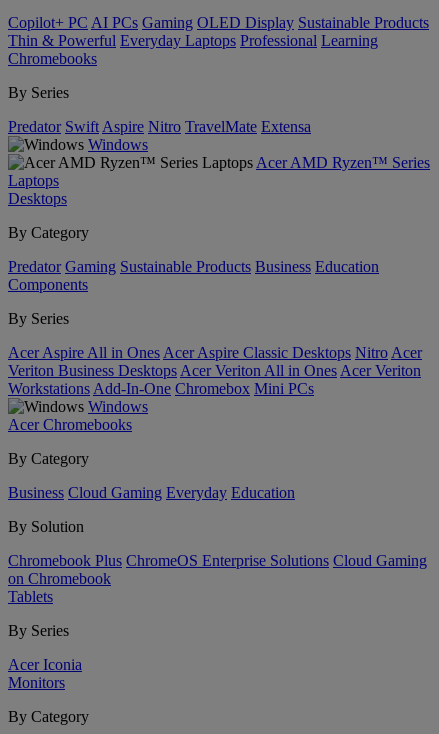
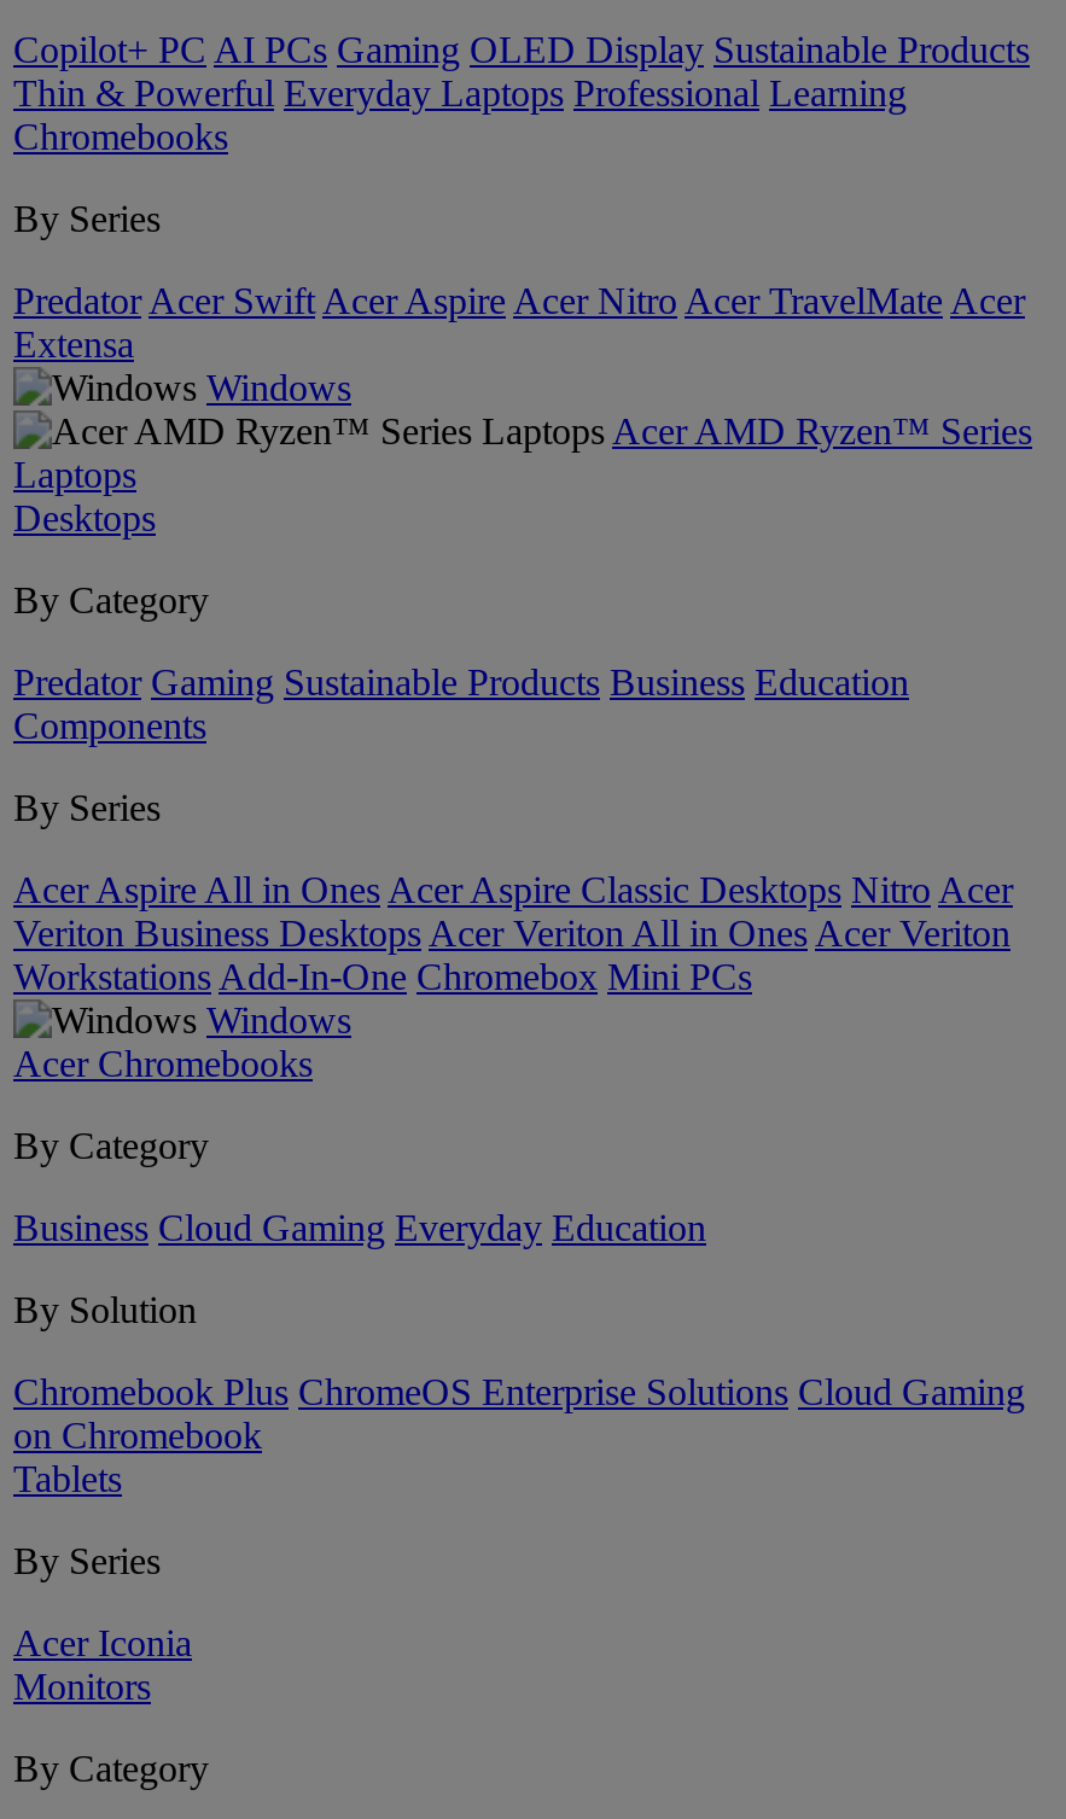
[8,118,311,135] Predator Swift Aspire Nitro TravelMate Extensa -> [13,280,1025,365] Predator Acer Swift Acer Aspire Acer Nitro Acer TravelMate Acer | Extensa

